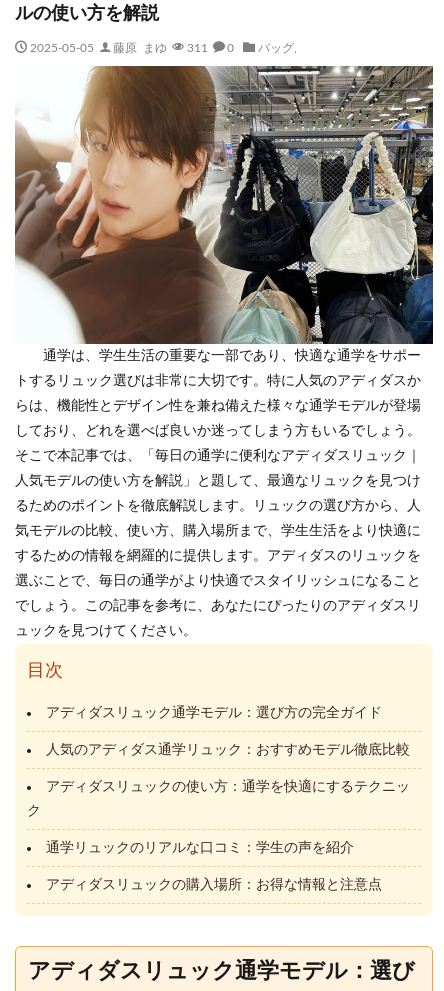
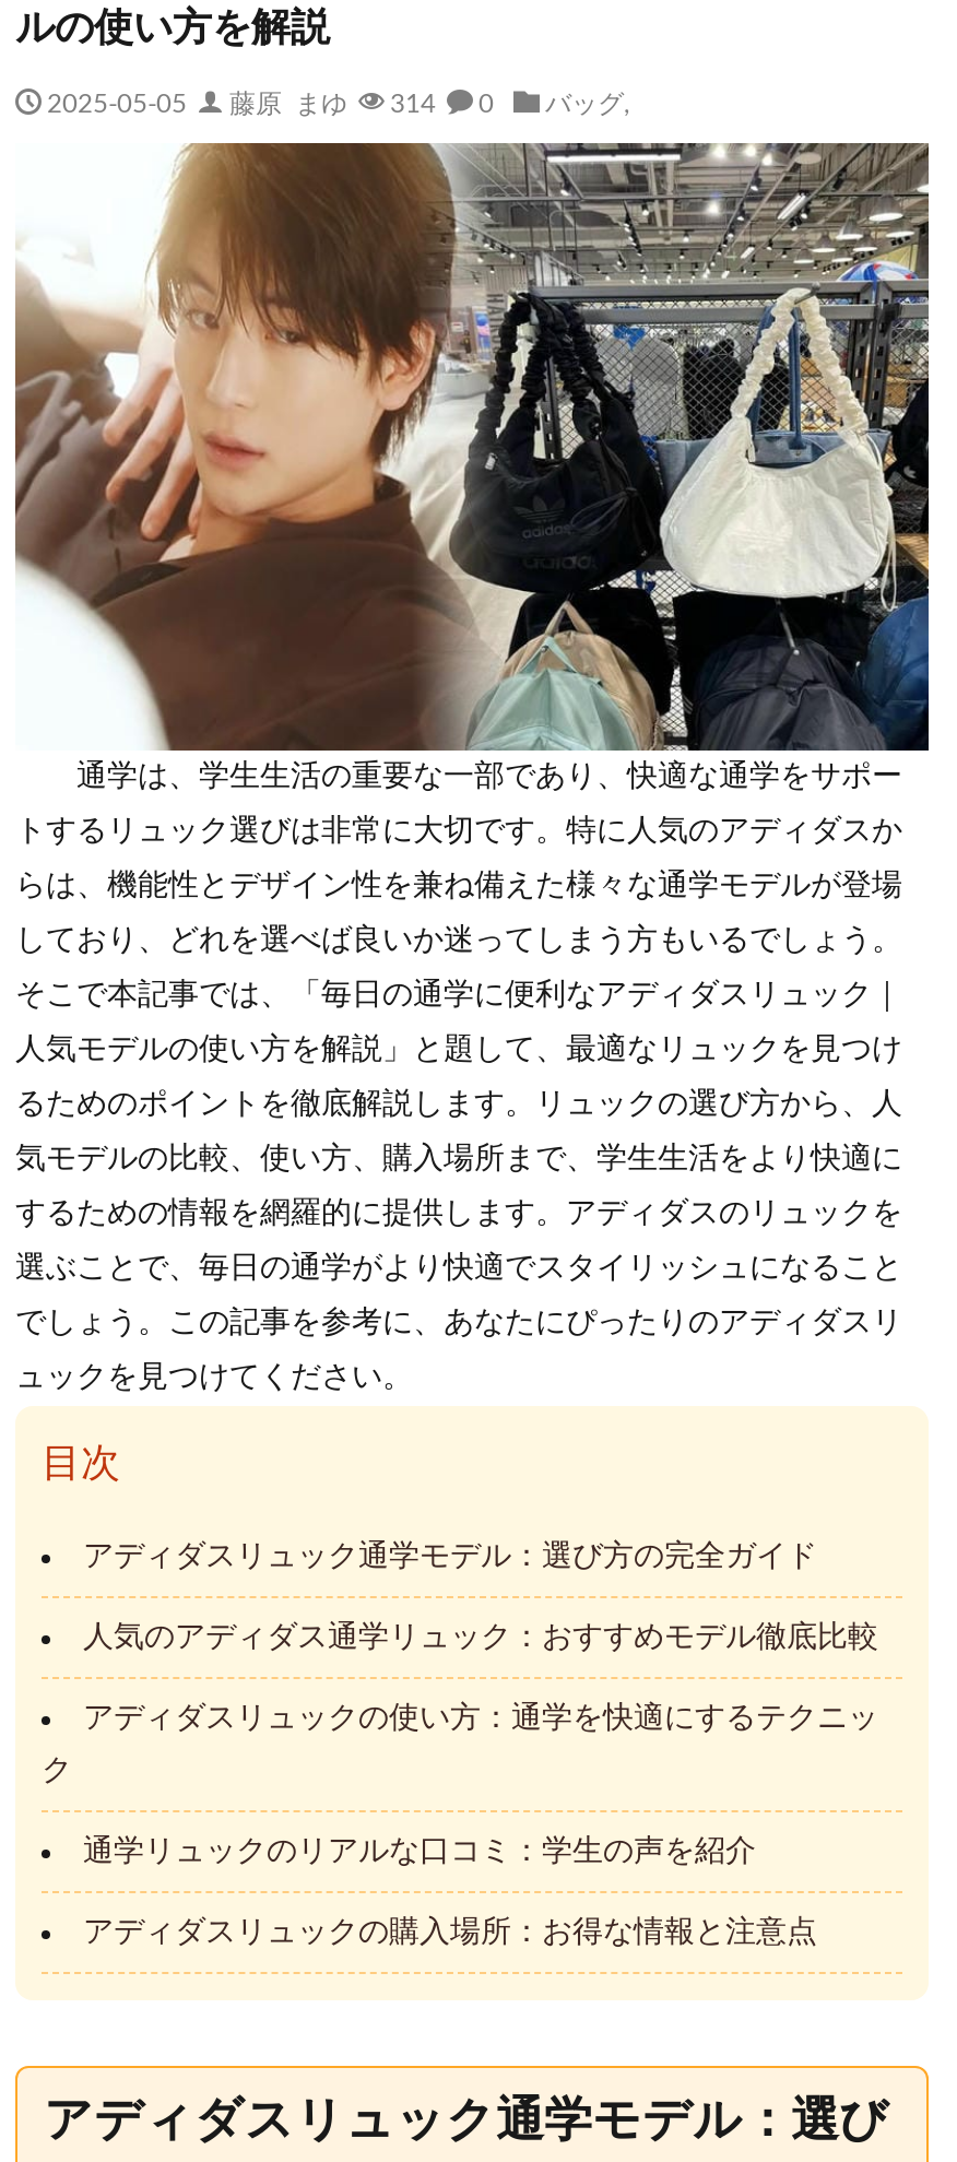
[186,41,207,53] 311 -> [390,88,436,115] 314

